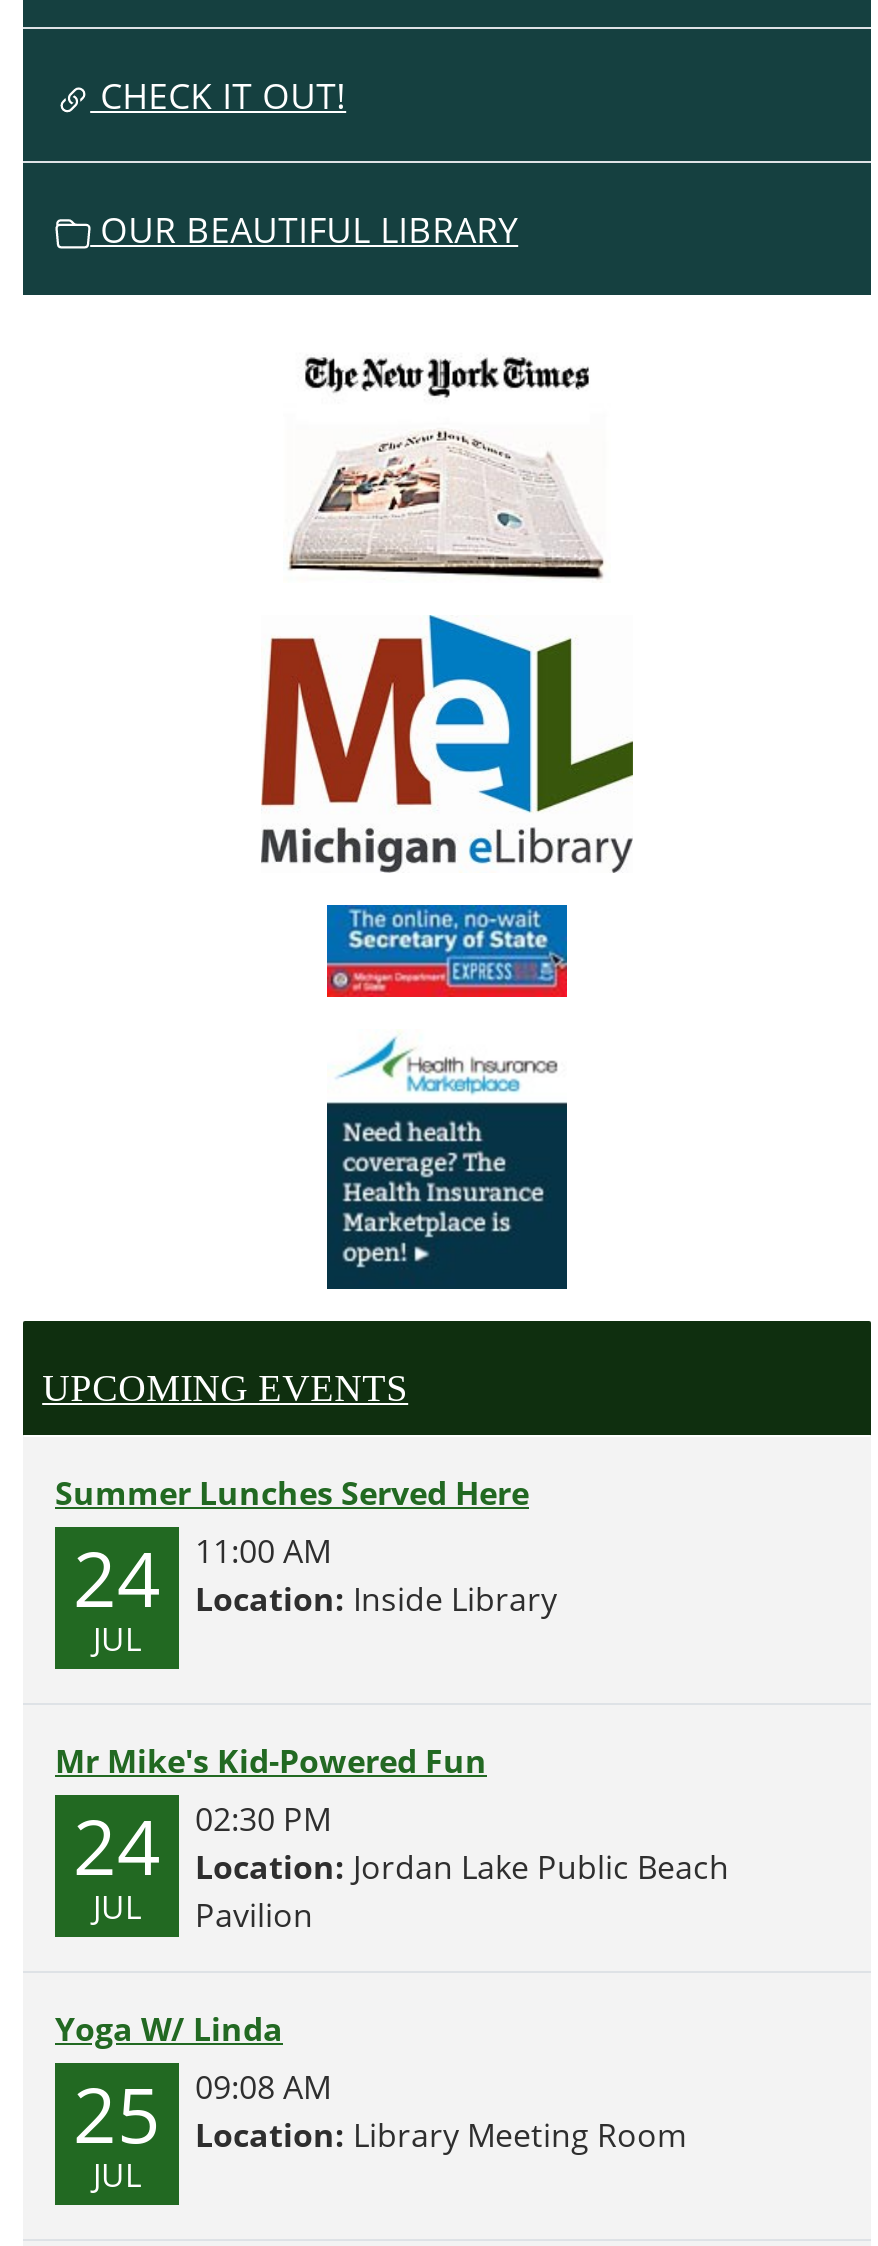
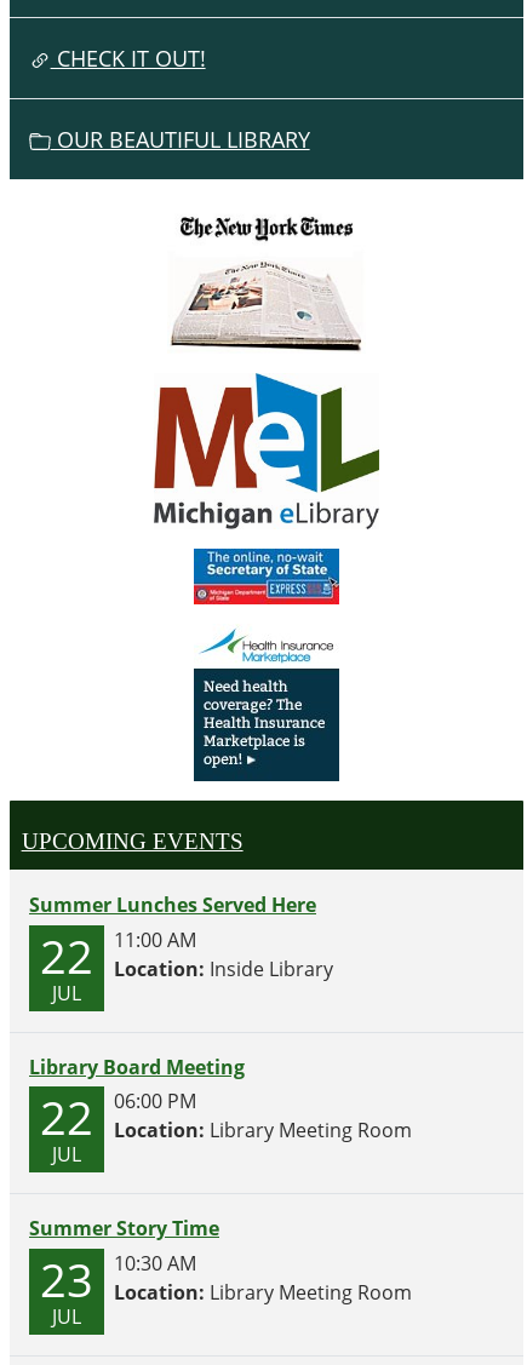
[73,1525,557,1629] 24 11:00 AM Location: Inside Library -> [40,924,333,987] 22 11:00 AM Location: Inside Library
[55,1739,487,1897] Mr Mike's Kid-Powered Fun | 24 -> [29,1053,245,1149] Library Board Meeting | 22
[195,1797,729,1937] 02:30 PM | Location: Jordan Lake Public Beach | Pavilion -> [114,1088,412,1144] 06:00 PM | Location: Library Meeting Room
[55,2007,283,2165] Yoga W/ Linda | 25 -> [29,1215,219,1311] Summer Story Time | 23
[195,2065,331,2109] 09:08 AM -> [114,1250,196,1277] 10:30 AM

